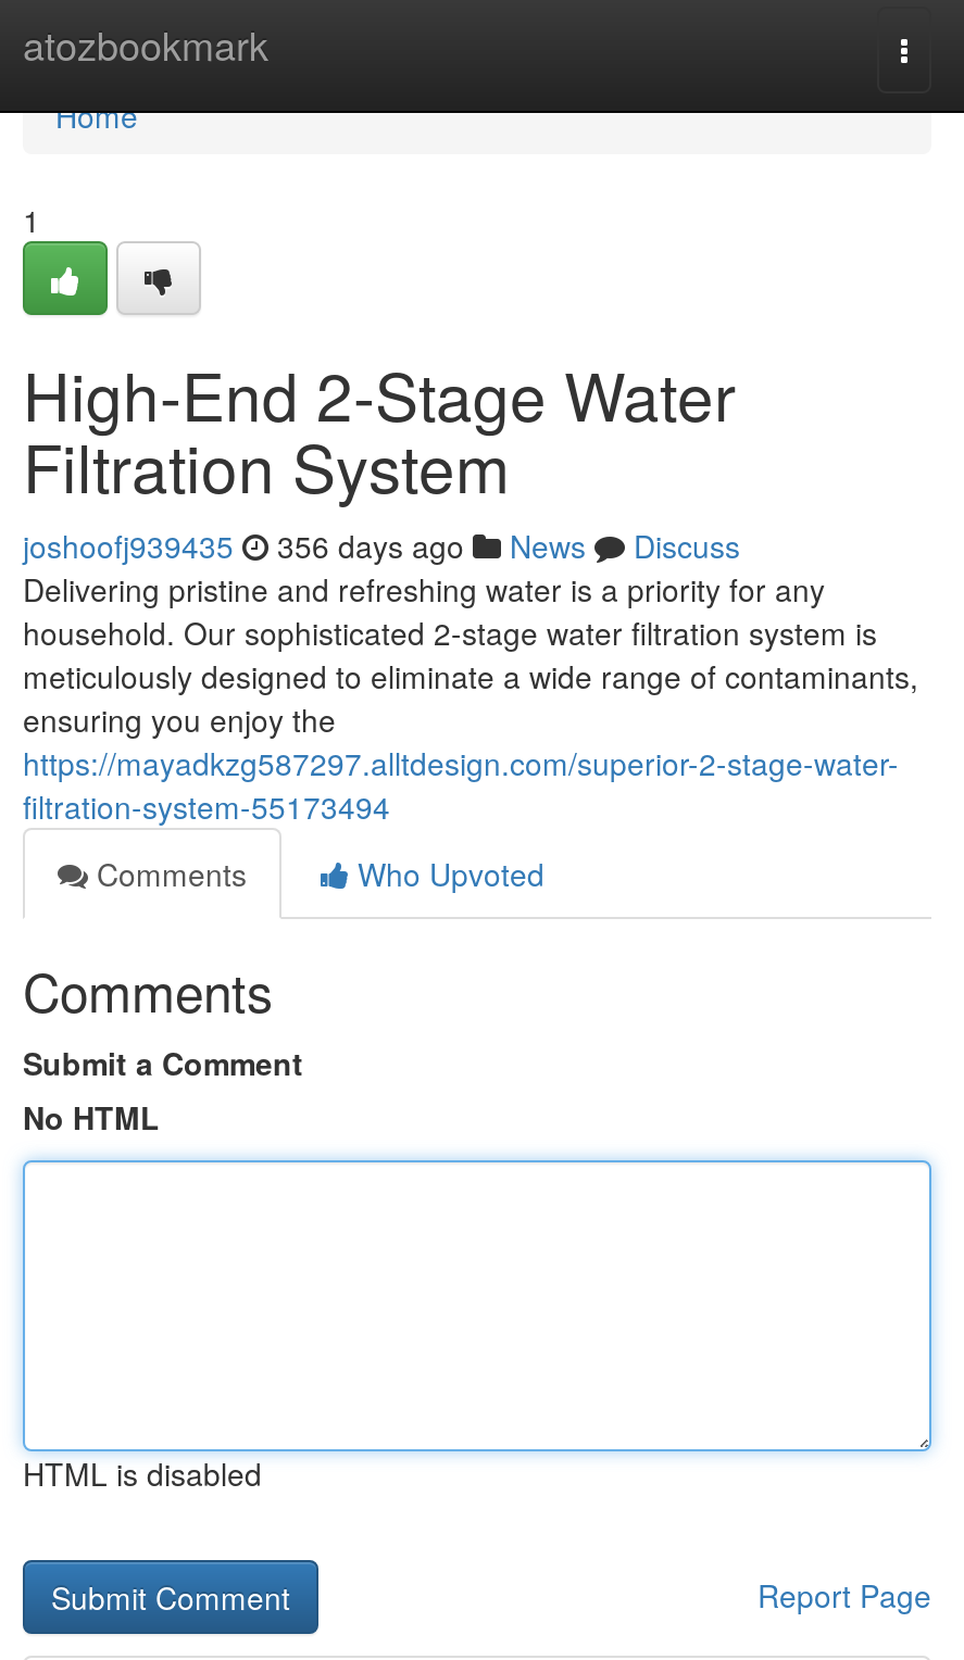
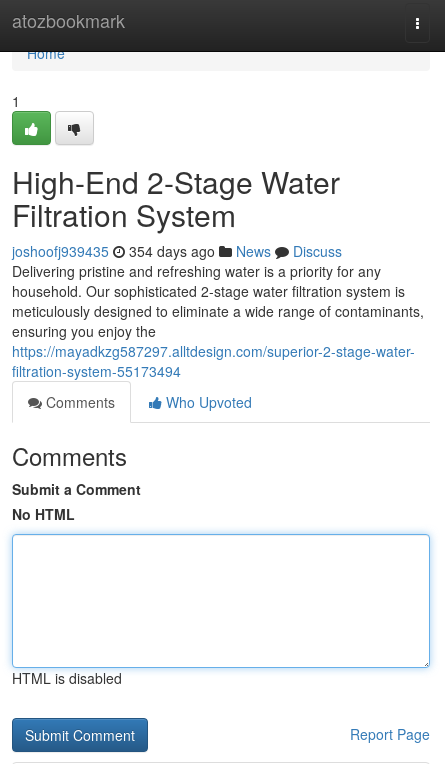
[23,524,740,567] joshoofj939435 356 days ago News Discuss -> [12,241,342,261] joshoofj939435 354 days ago News Discuss

